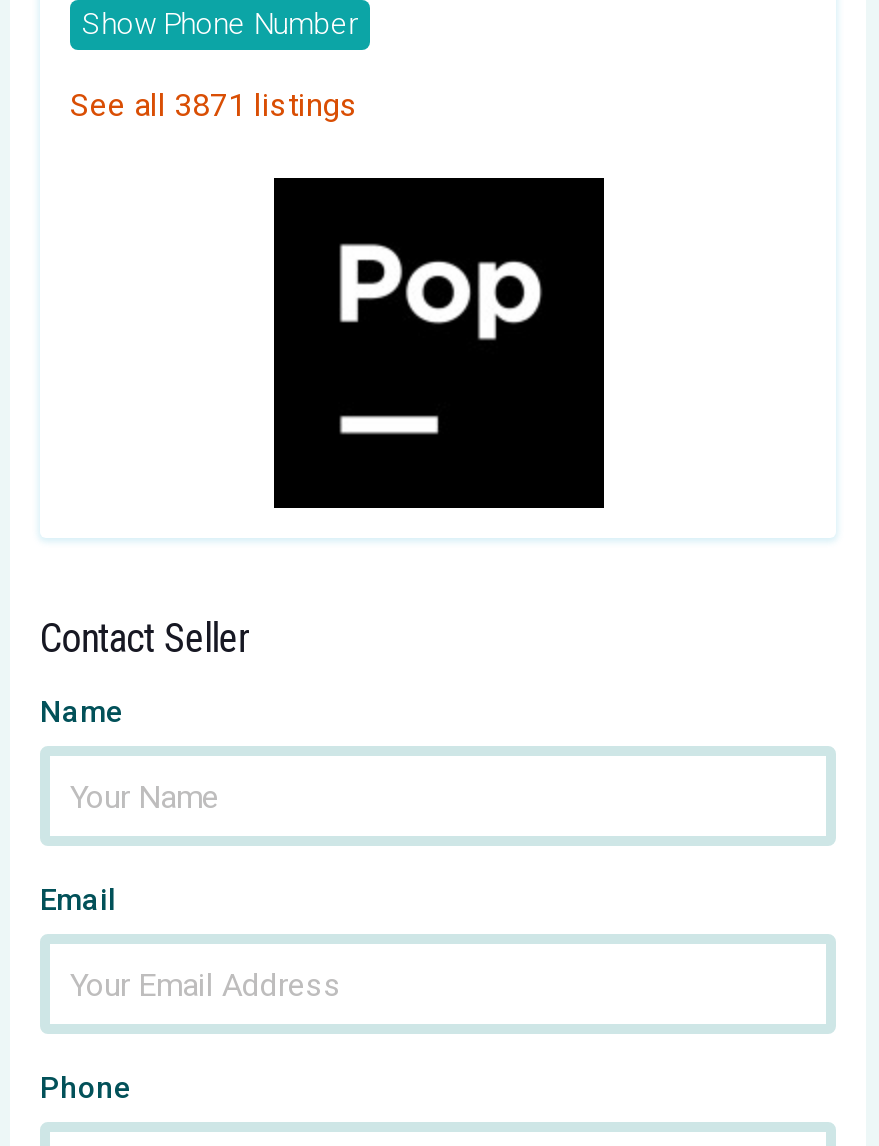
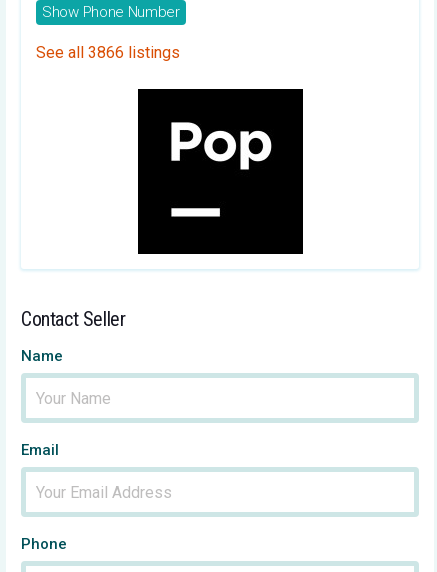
[70,86,358,124] See all 3871 listings -> [36,43,180,62] See all 3866 listings

